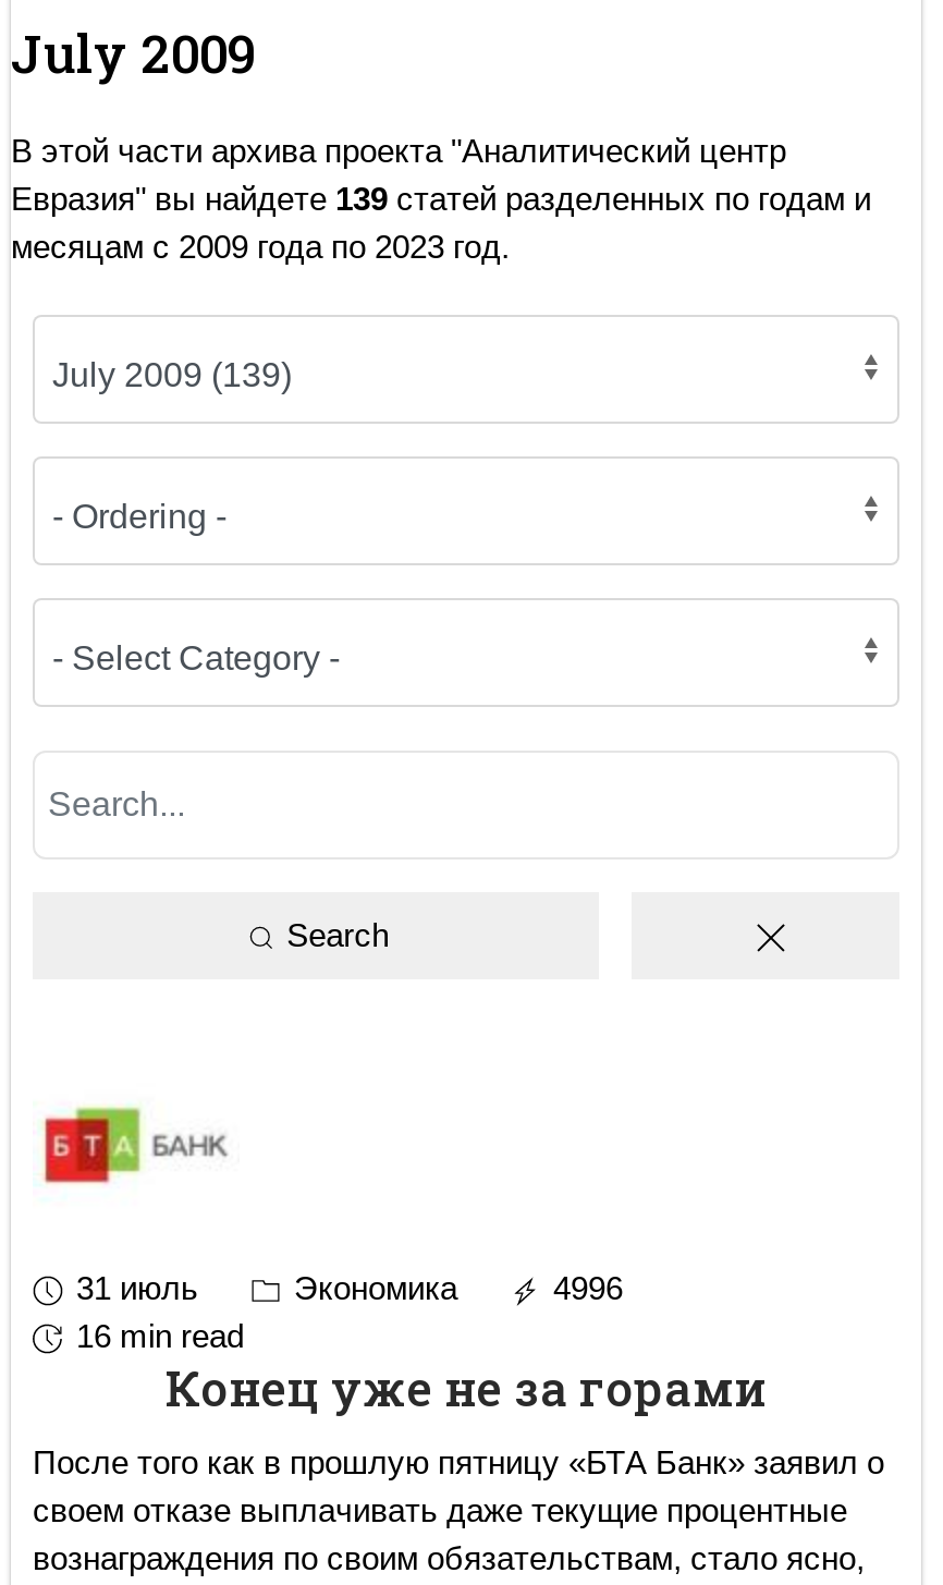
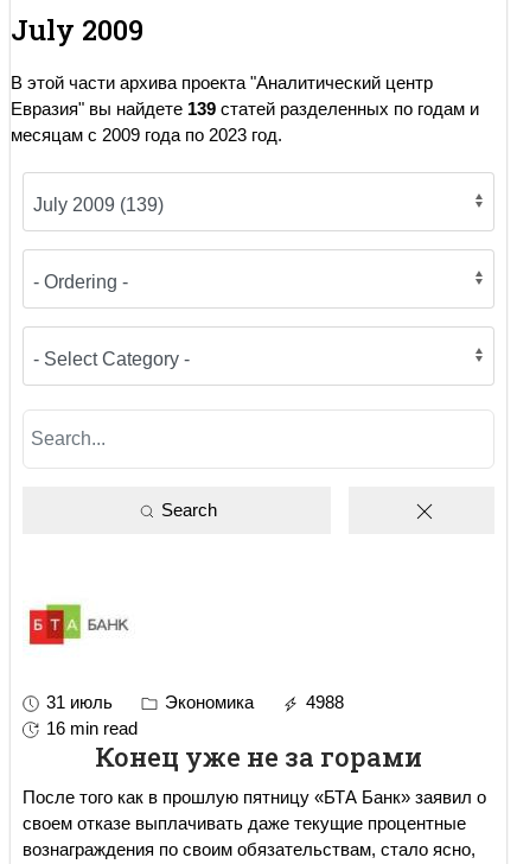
[544,1269,623,1306] 4996 -> [301,692,344,712] 4988

